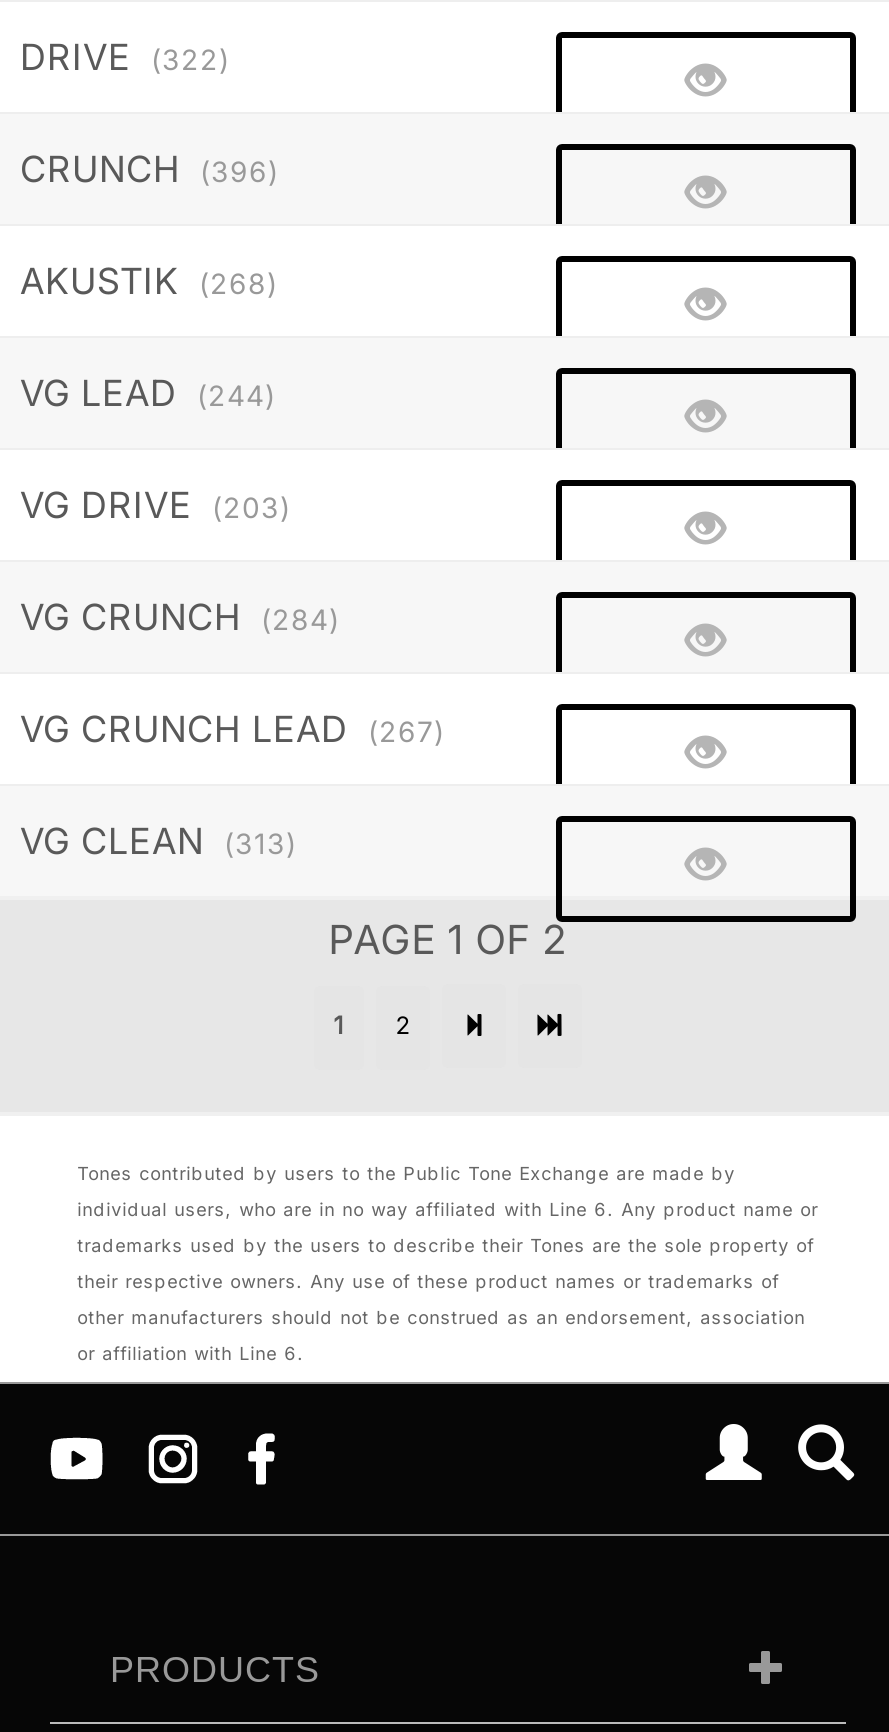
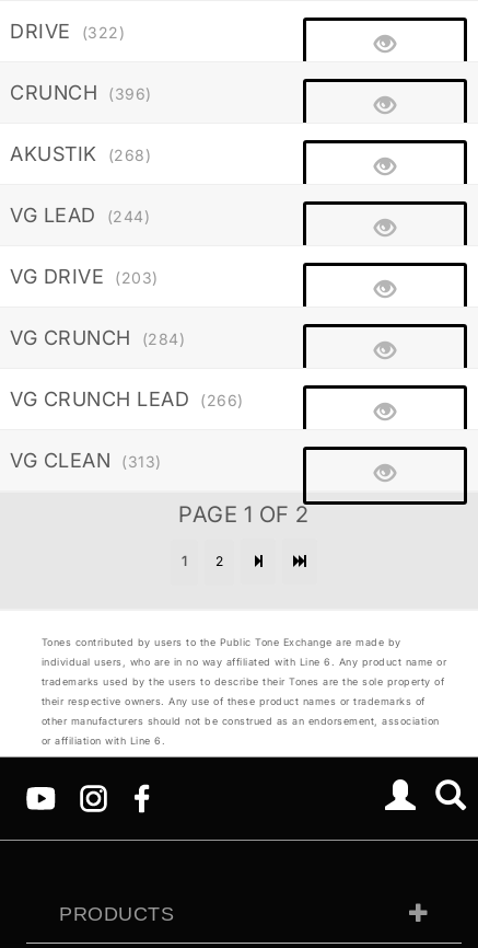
[20,708,445,750] VG CRUNCH LEAD (267) -> [10,388,243,411] VG CRUNCH LEAD (266)

